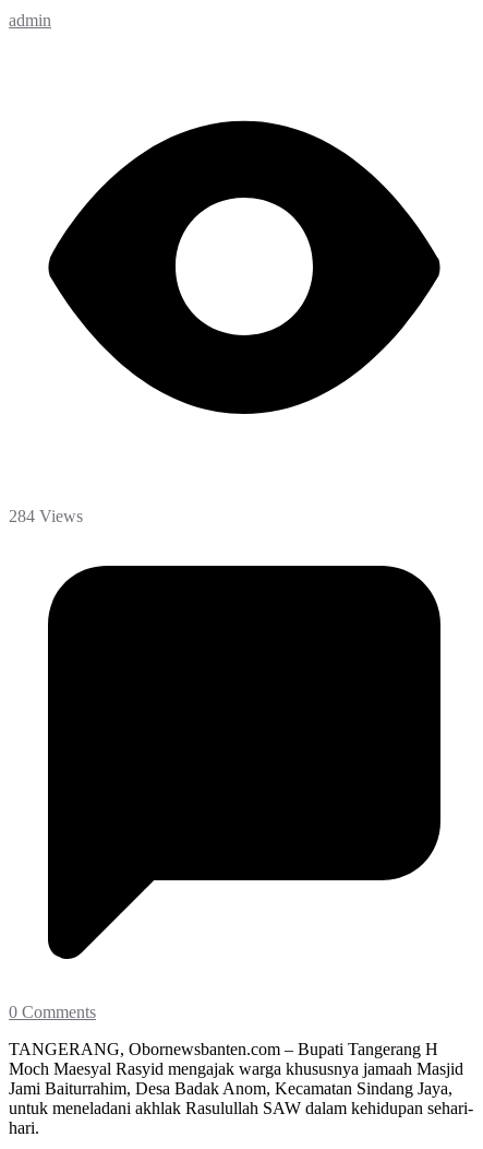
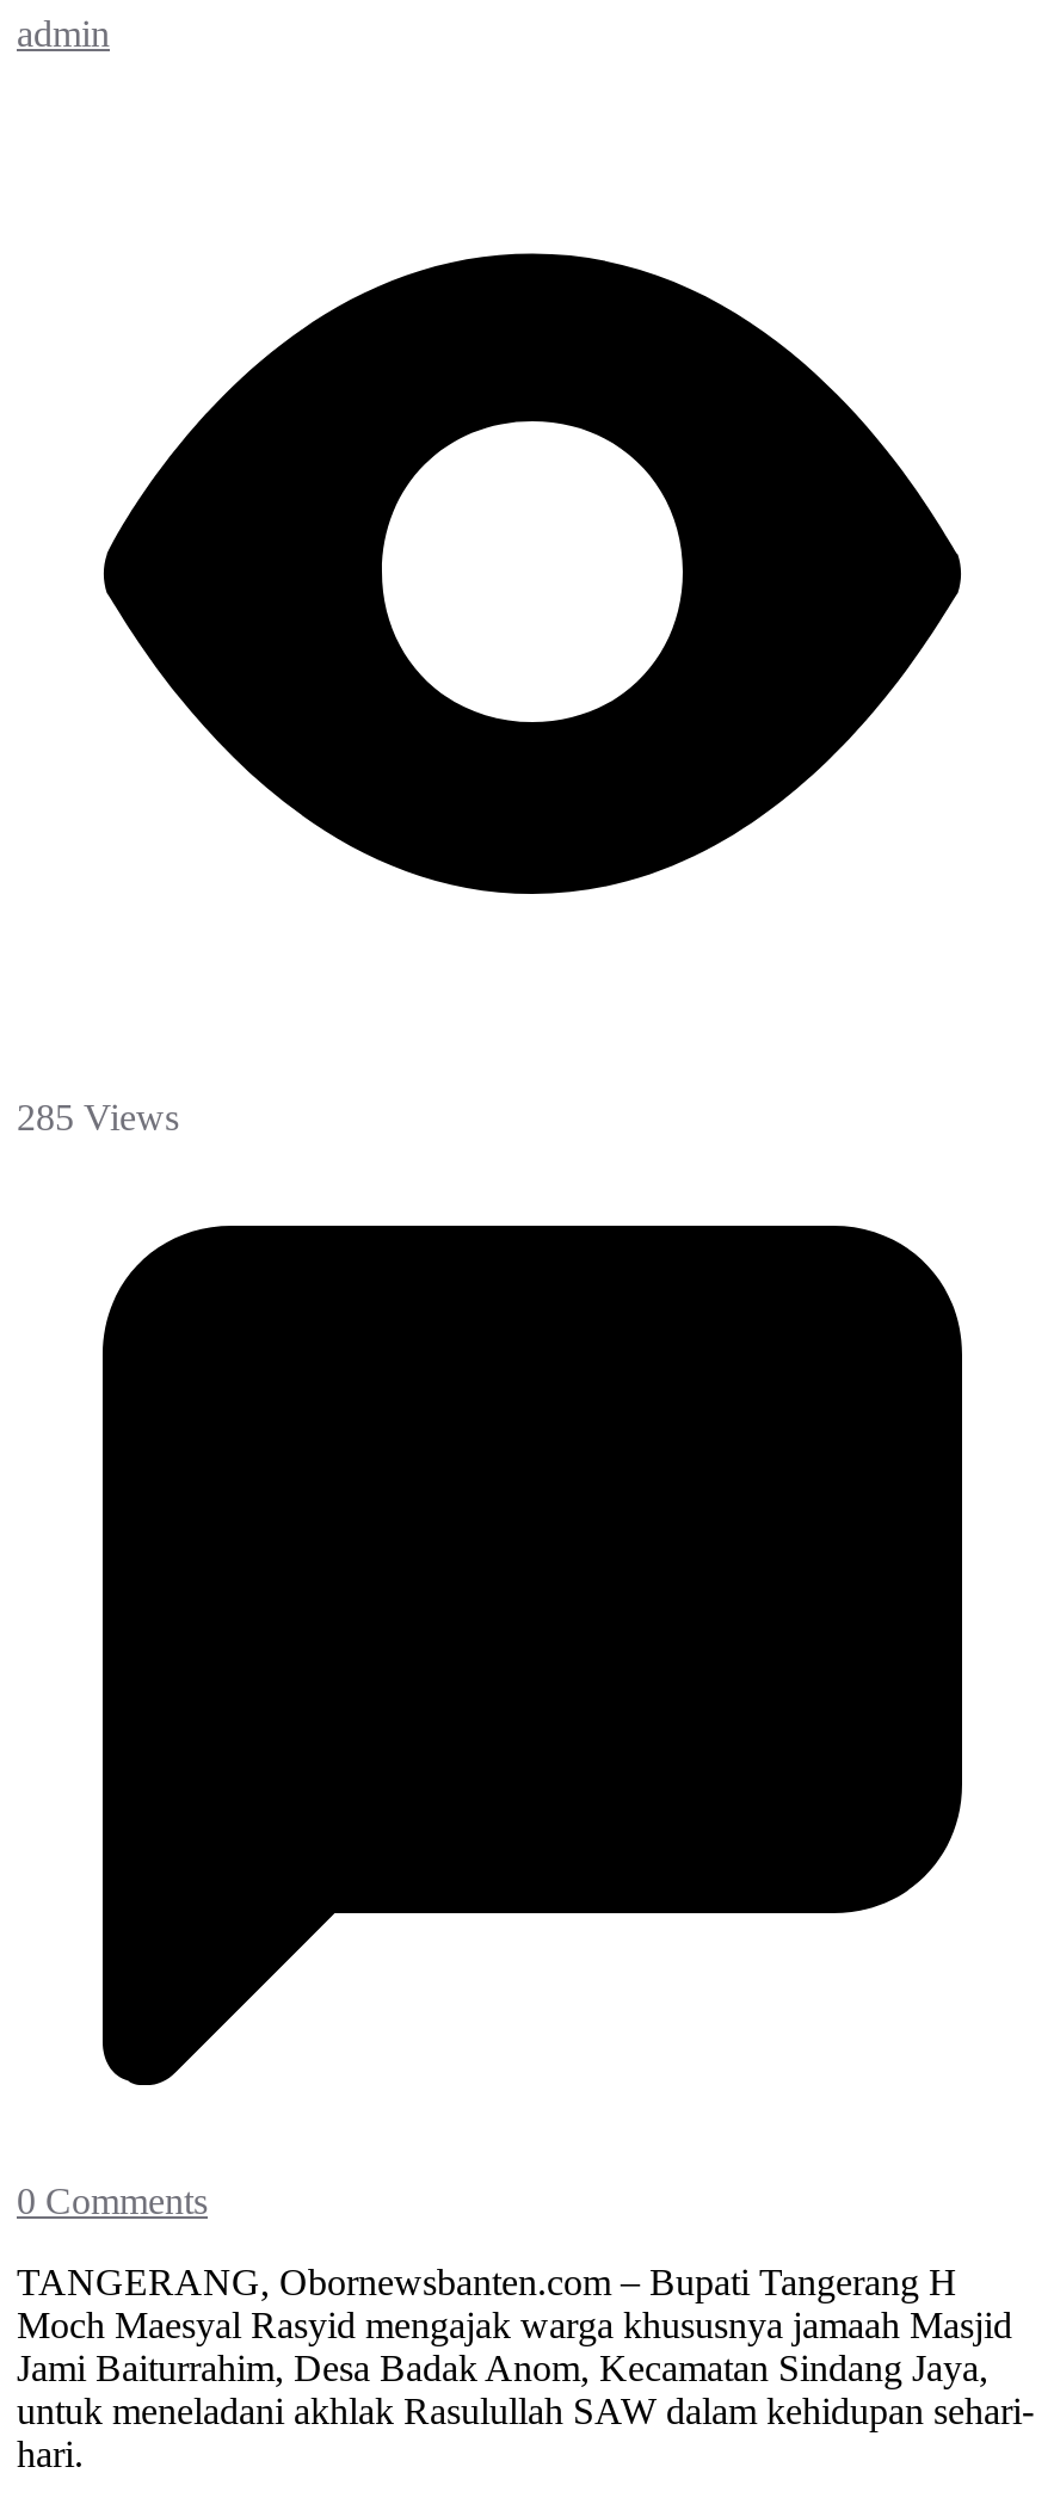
[9,507,83,525] 284 Views -> [17,1096,179,1137] 285 Views

